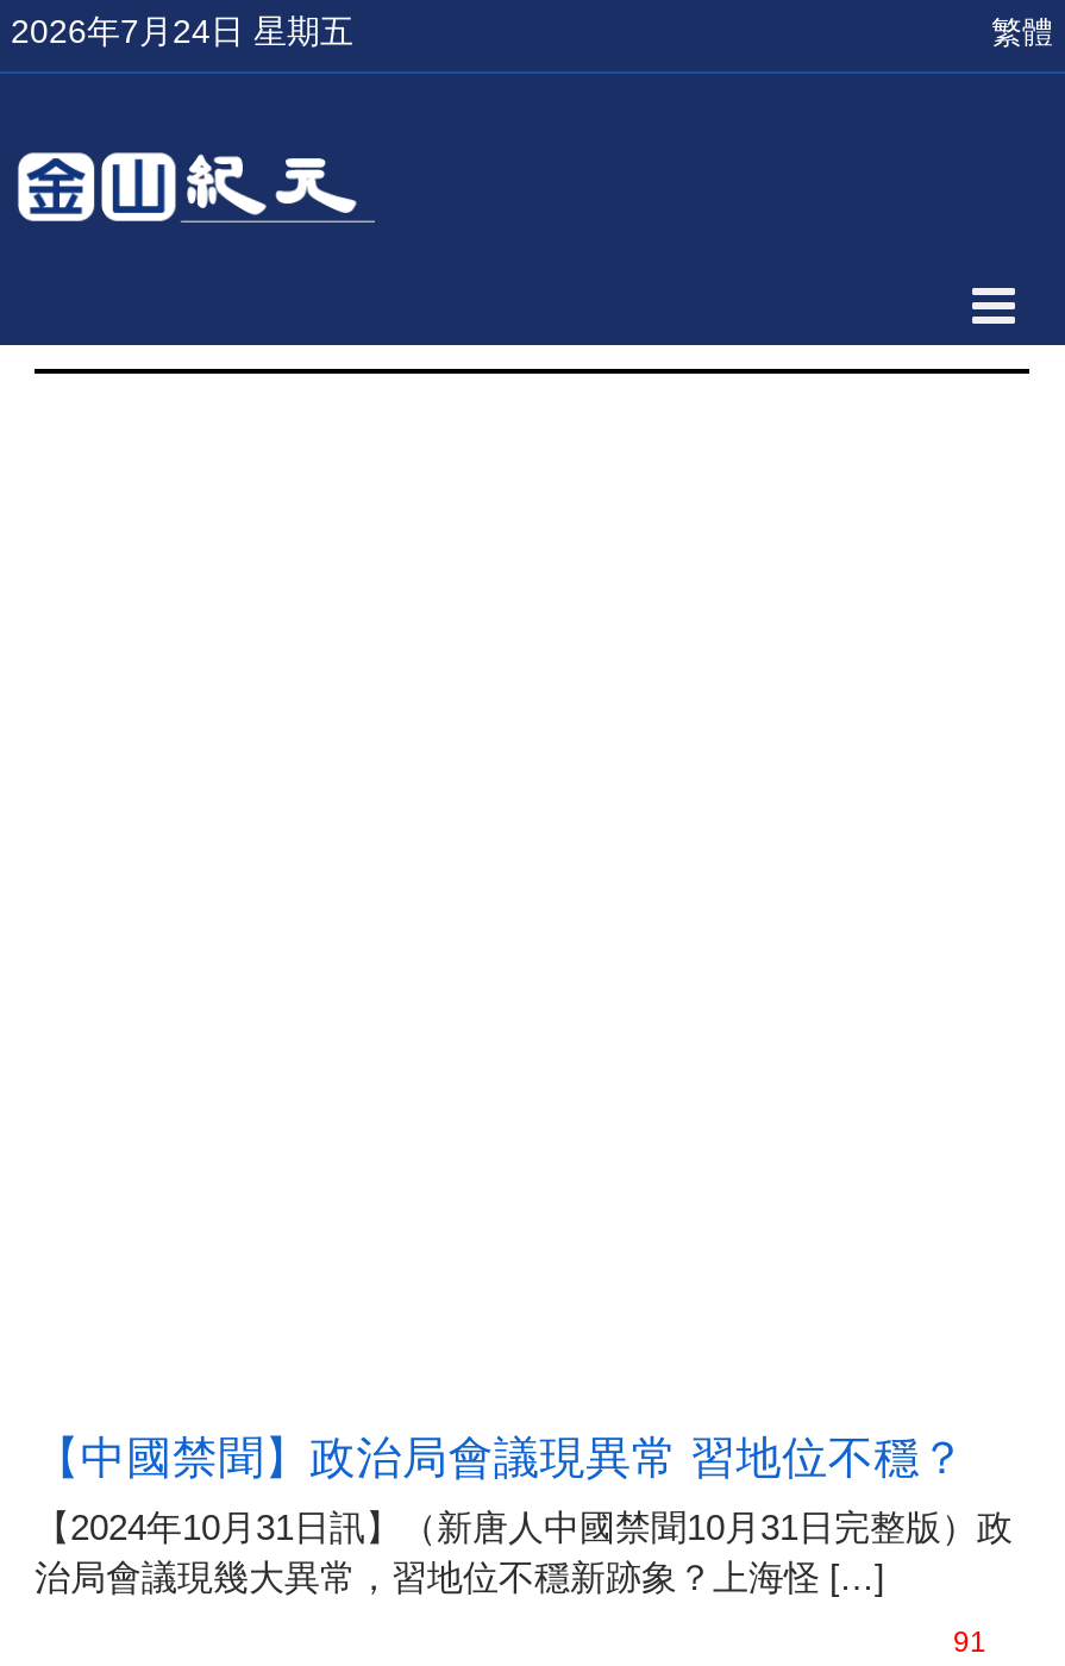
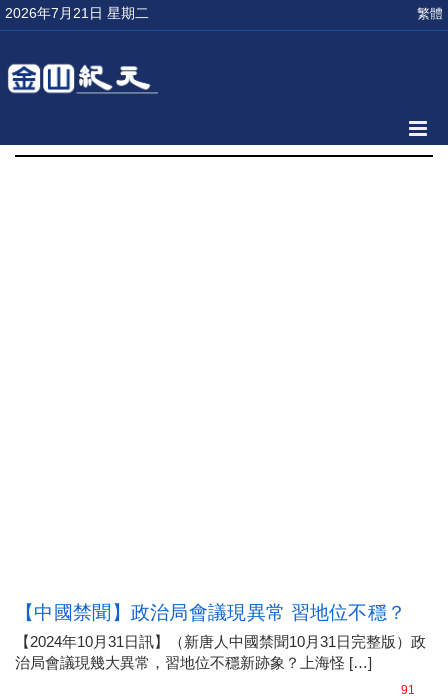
[11,12,353,50] 2026年7月24日 星期五 -> [5,5,149,21] 2026年7月21日 星期二

